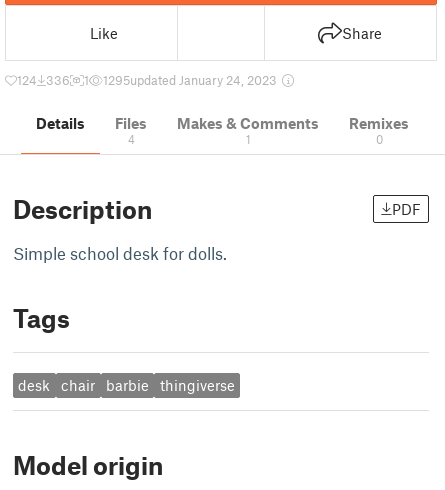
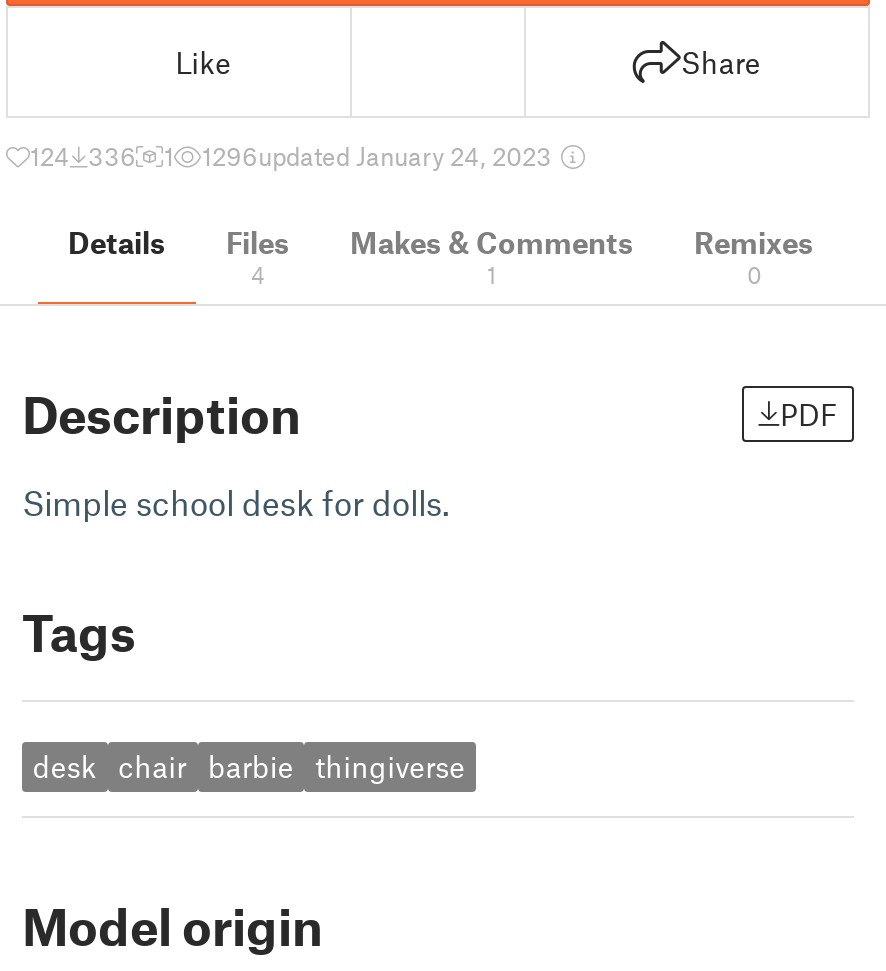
[103,72,280,88] 1295updated January 24, 2023 -> [202,140,558,172] 1296updated January 24, 2023

